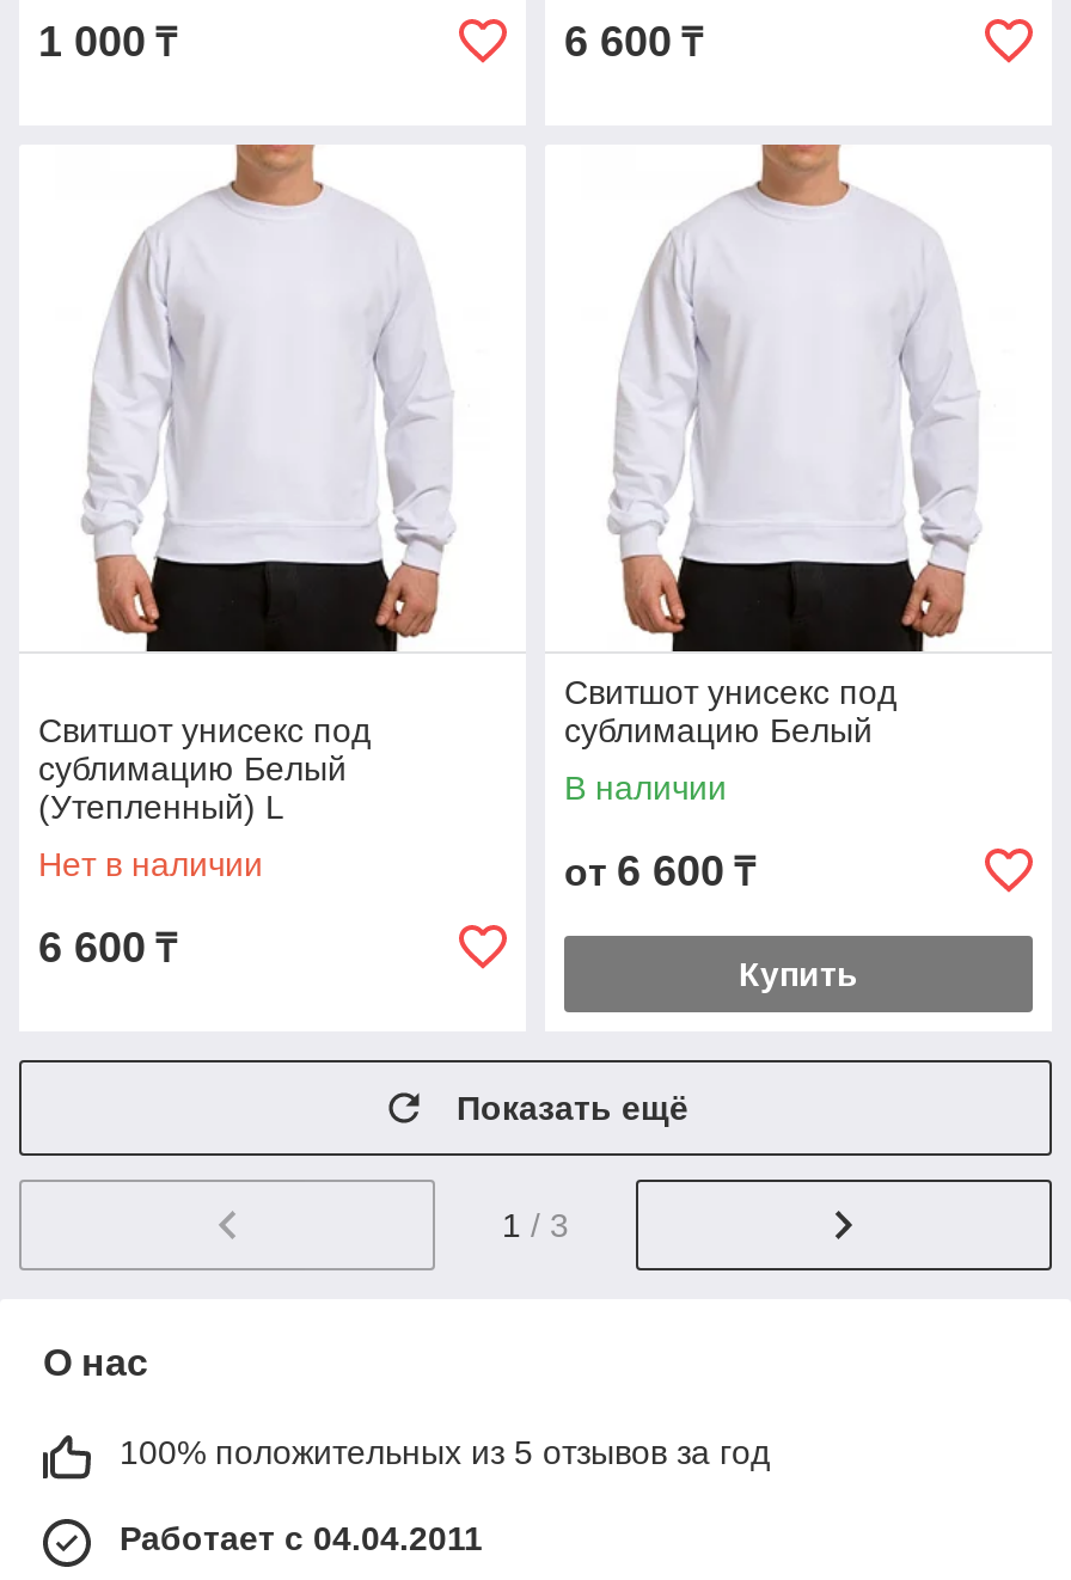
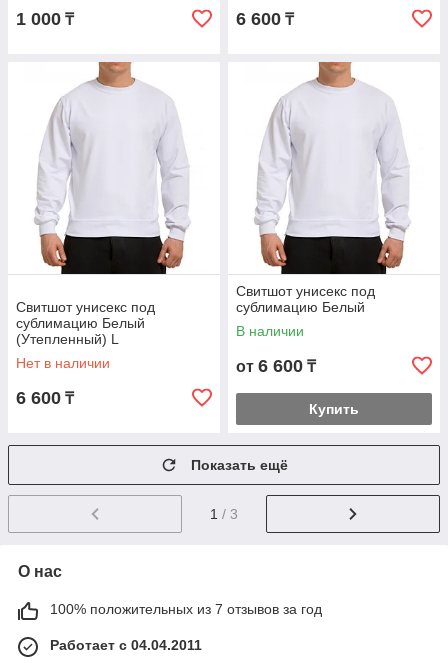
[120,1433,770,1471] 100% положительных из 5 отзывов за год -> [50,601,322,617] 100% положительных из 7 отзывов за год

